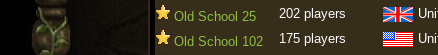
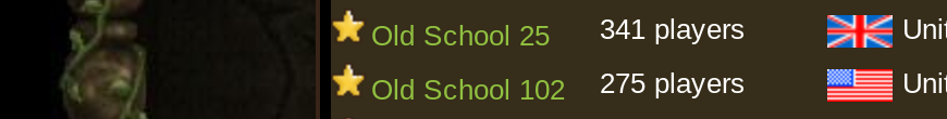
[173,6,345,24] Old School 25 202 players -> [371,13,746,52] Old School 25 341 players
[173,31,345,49] Old School 102 175 players -> [371,67,746,106] Old School 102 275 players

